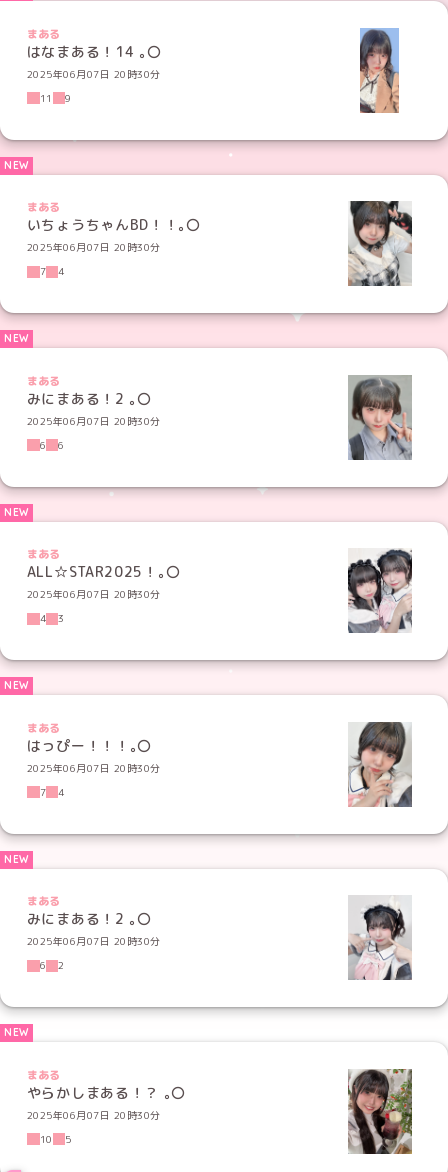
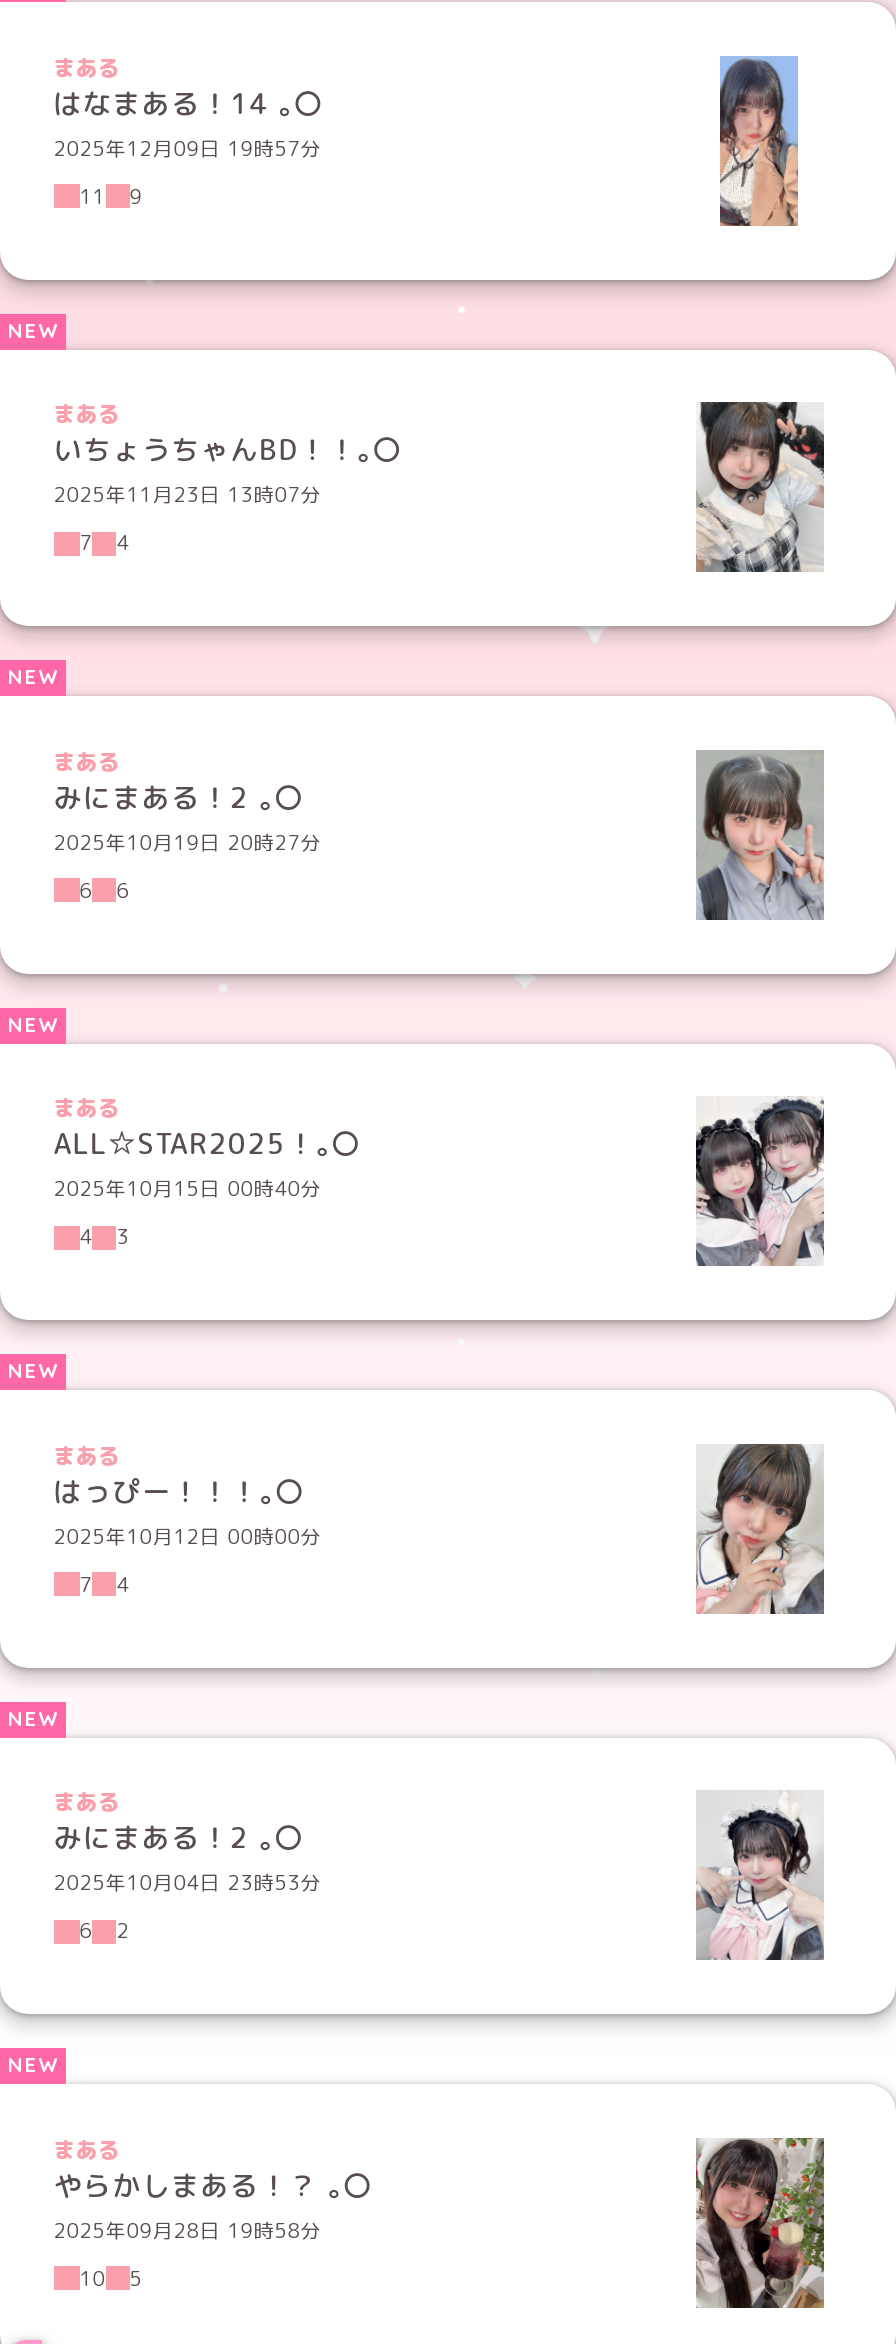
[27,67,161,81] 2025年06月07日 20時30分 -> [53,134,321,162] 2025年12月09日 19時57分
[27,240,161,254] 2025年06月07日 20時30分 -> [53,481,321,509] 2025年11月23日 13時07分
[27,414,161,428] 2025年06月07日 20時30分 -> [53,828,321,856] 2025年10月19日 20時27分
[27,587,161,601] 2025年06月07日 20時30分 -> [53,1175,321,1203] 2025年10月15日 00時40分
[27,761,161,775] 2025年06月07日 20時30分 -> [53,1522,321,1550] 2025年10月12日 00時00分
[27,934,161,948] 2025年06月07日 20時30分 -> [53,1869,321,1897] 2025年10月04日 23時53分
[27,1108,161,1122] 2025年06月07日 20時30分 -> [53,2216,321,2244] 2025年09月28日 19時58分

